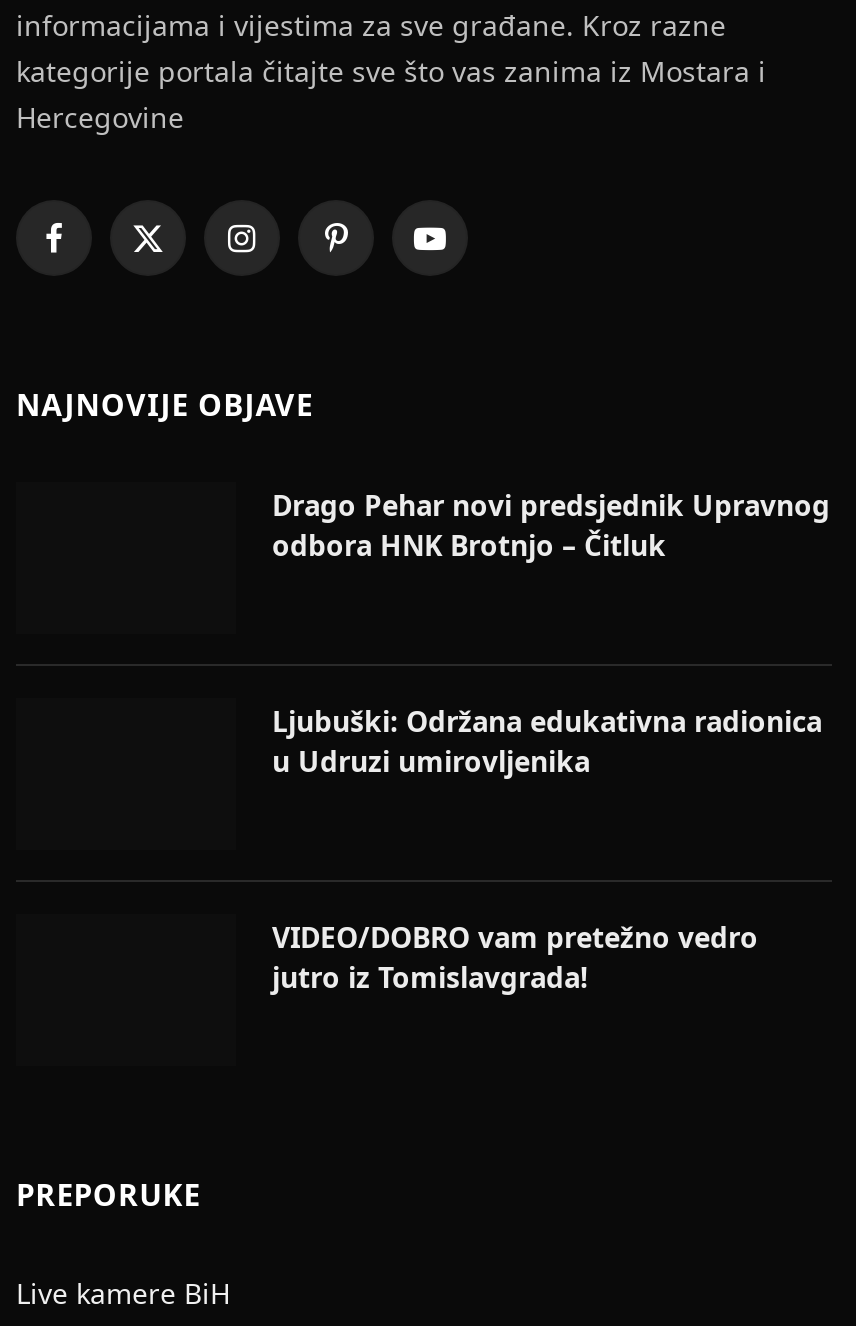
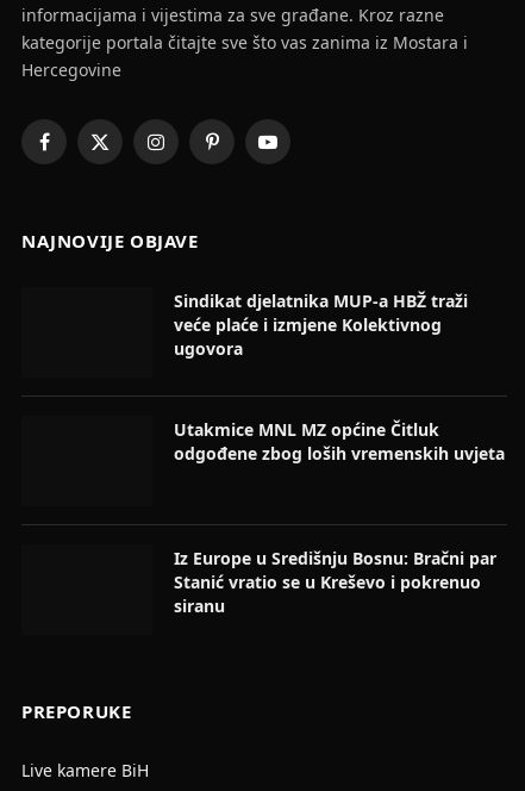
[272,485,830,563] Drago Pehar novi predsjednik Upravnog | odbora HNK Brotnjo – Čitluk -> [174,289,468,359] Sindikat djelatnika MUP-a HBŽ traži | veće plaće i izmjene Kolektivnog | ugovora
[272,701,822,779] Ljubuški: Održana edukativna radionica | u Udruzi umirovljenika -> [174,418,505,464] Utakmice MNL MZ općine Čitluk | odgođene zbog loših vremenskih uvjeta
[272,917,758,995] VIDEO/DOBRO vam pretežno vedro | jutro iz Tomislavgrada! -> [174,546,496,617] Iz Europe u Središnju Bosnu: Bračni par | Stanić vratio se u Kreševo i pokrenuo | siranu

